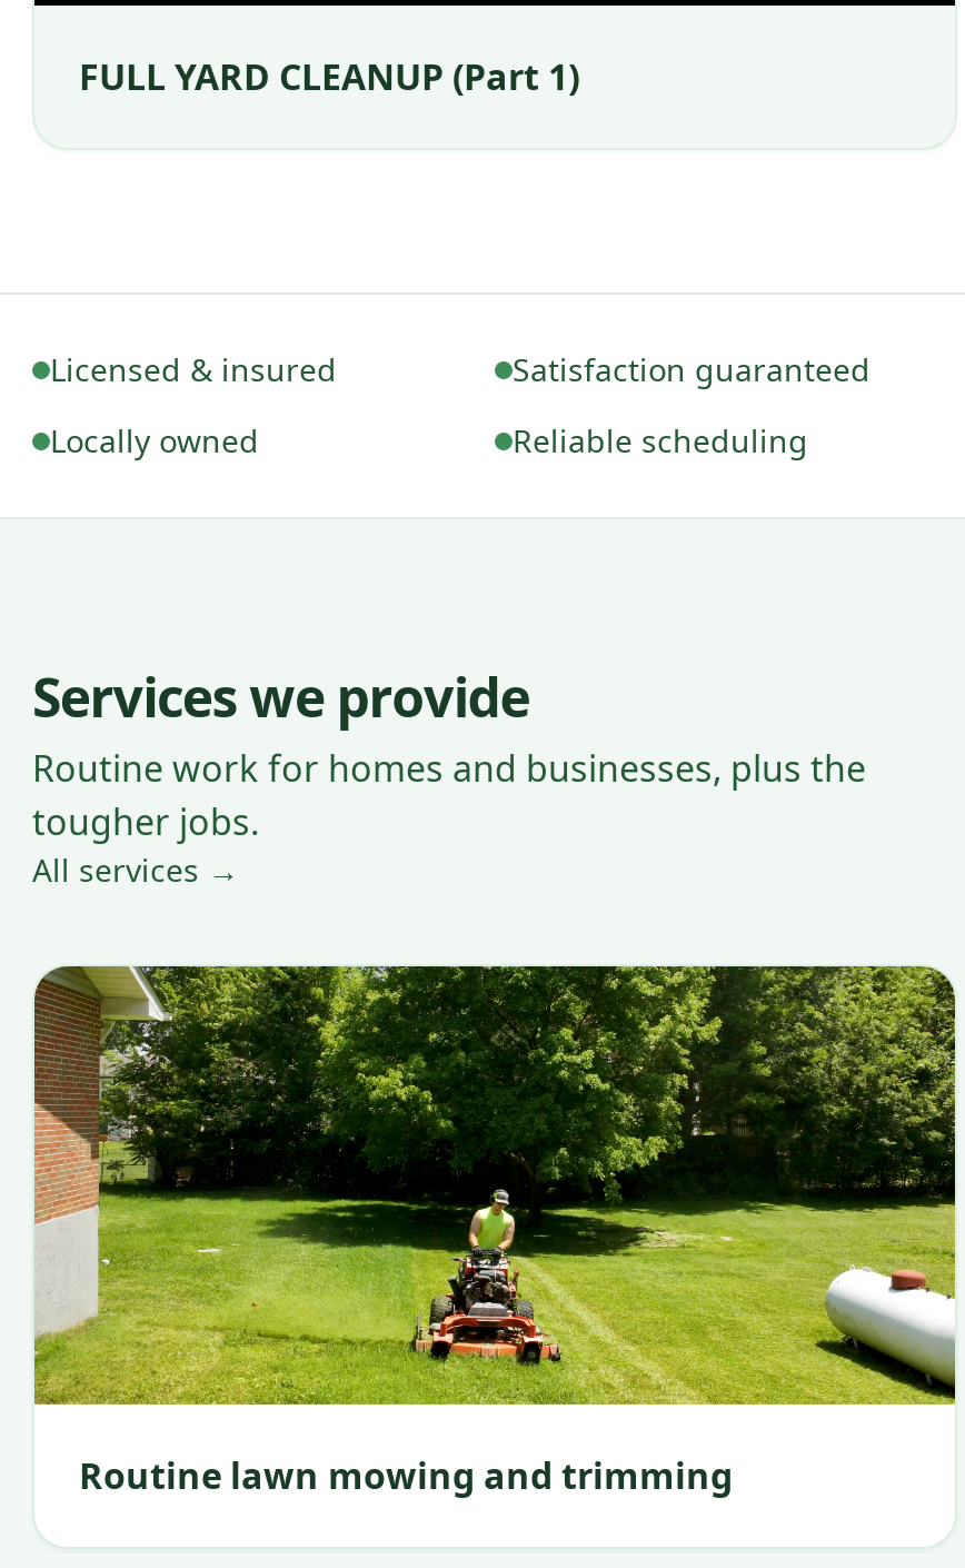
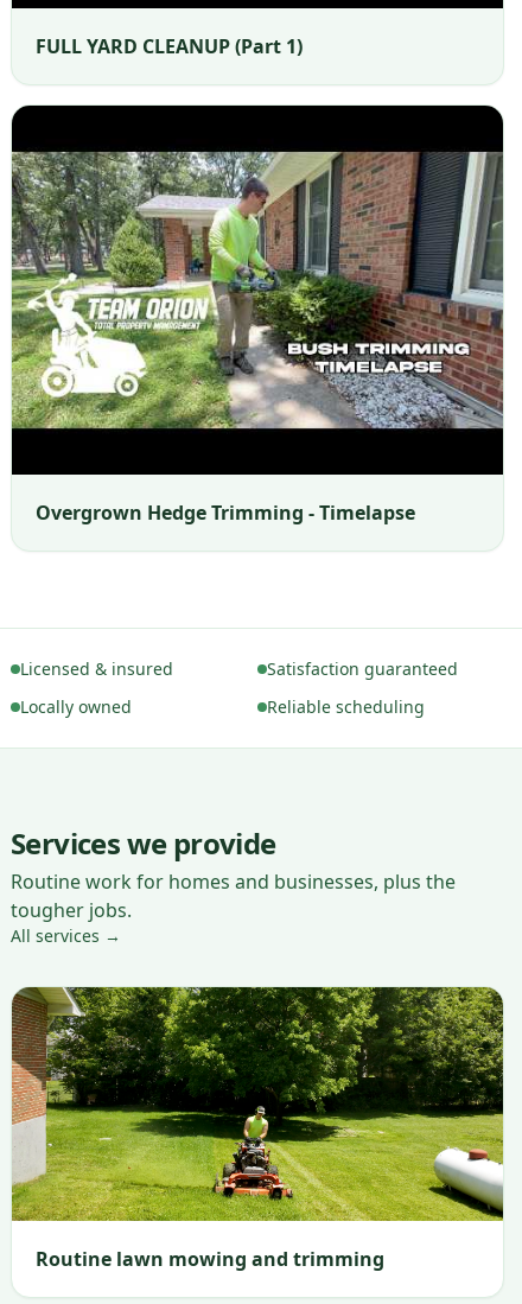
none -> [11,151,504,430] [image]
none -> [36,499,415,525] Overgrown Hedge Trimming - Timelapse

